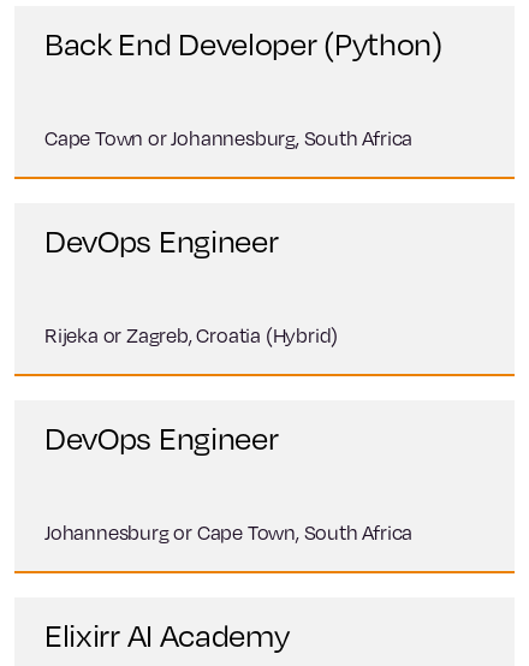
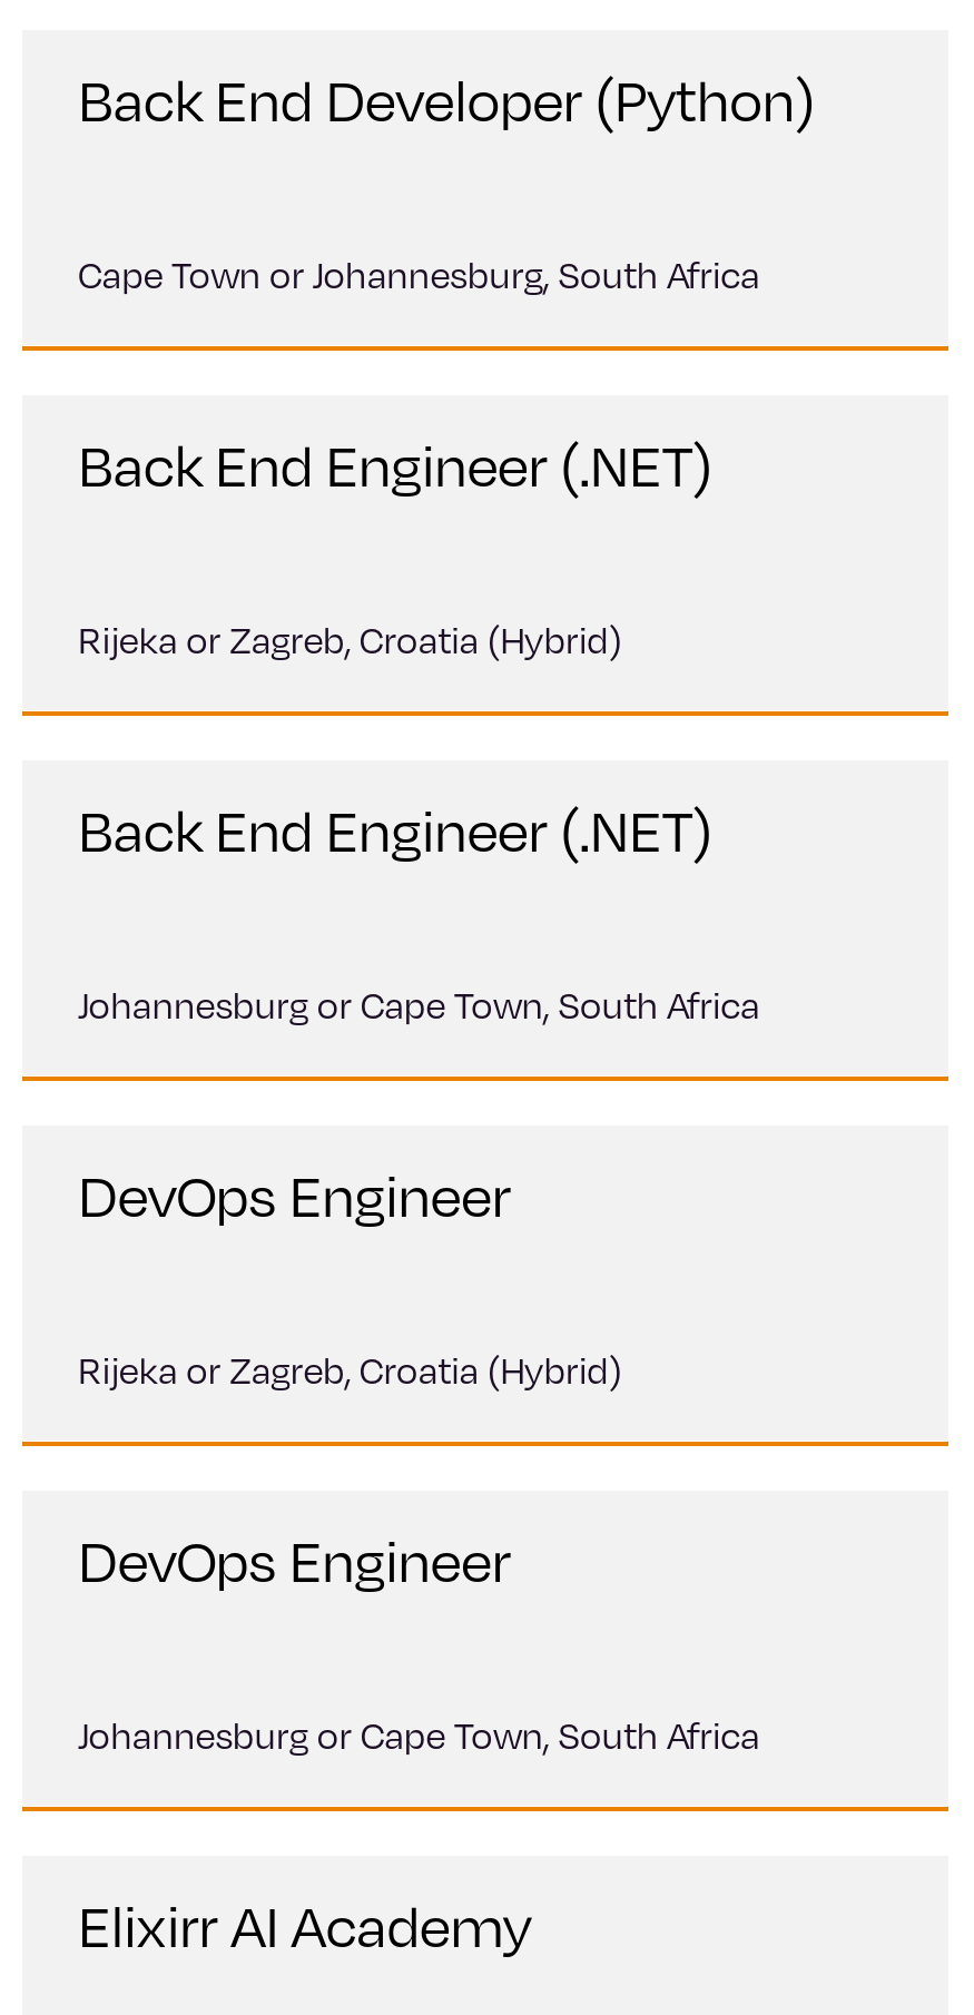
none -> [78,430,760,1027] Back End Engineer (.NET) | Rijeka or Zagreb, Croatia (Hybrid) | Back End Engineer (.NET) | Johannesburg or Cape Town, South Africa

